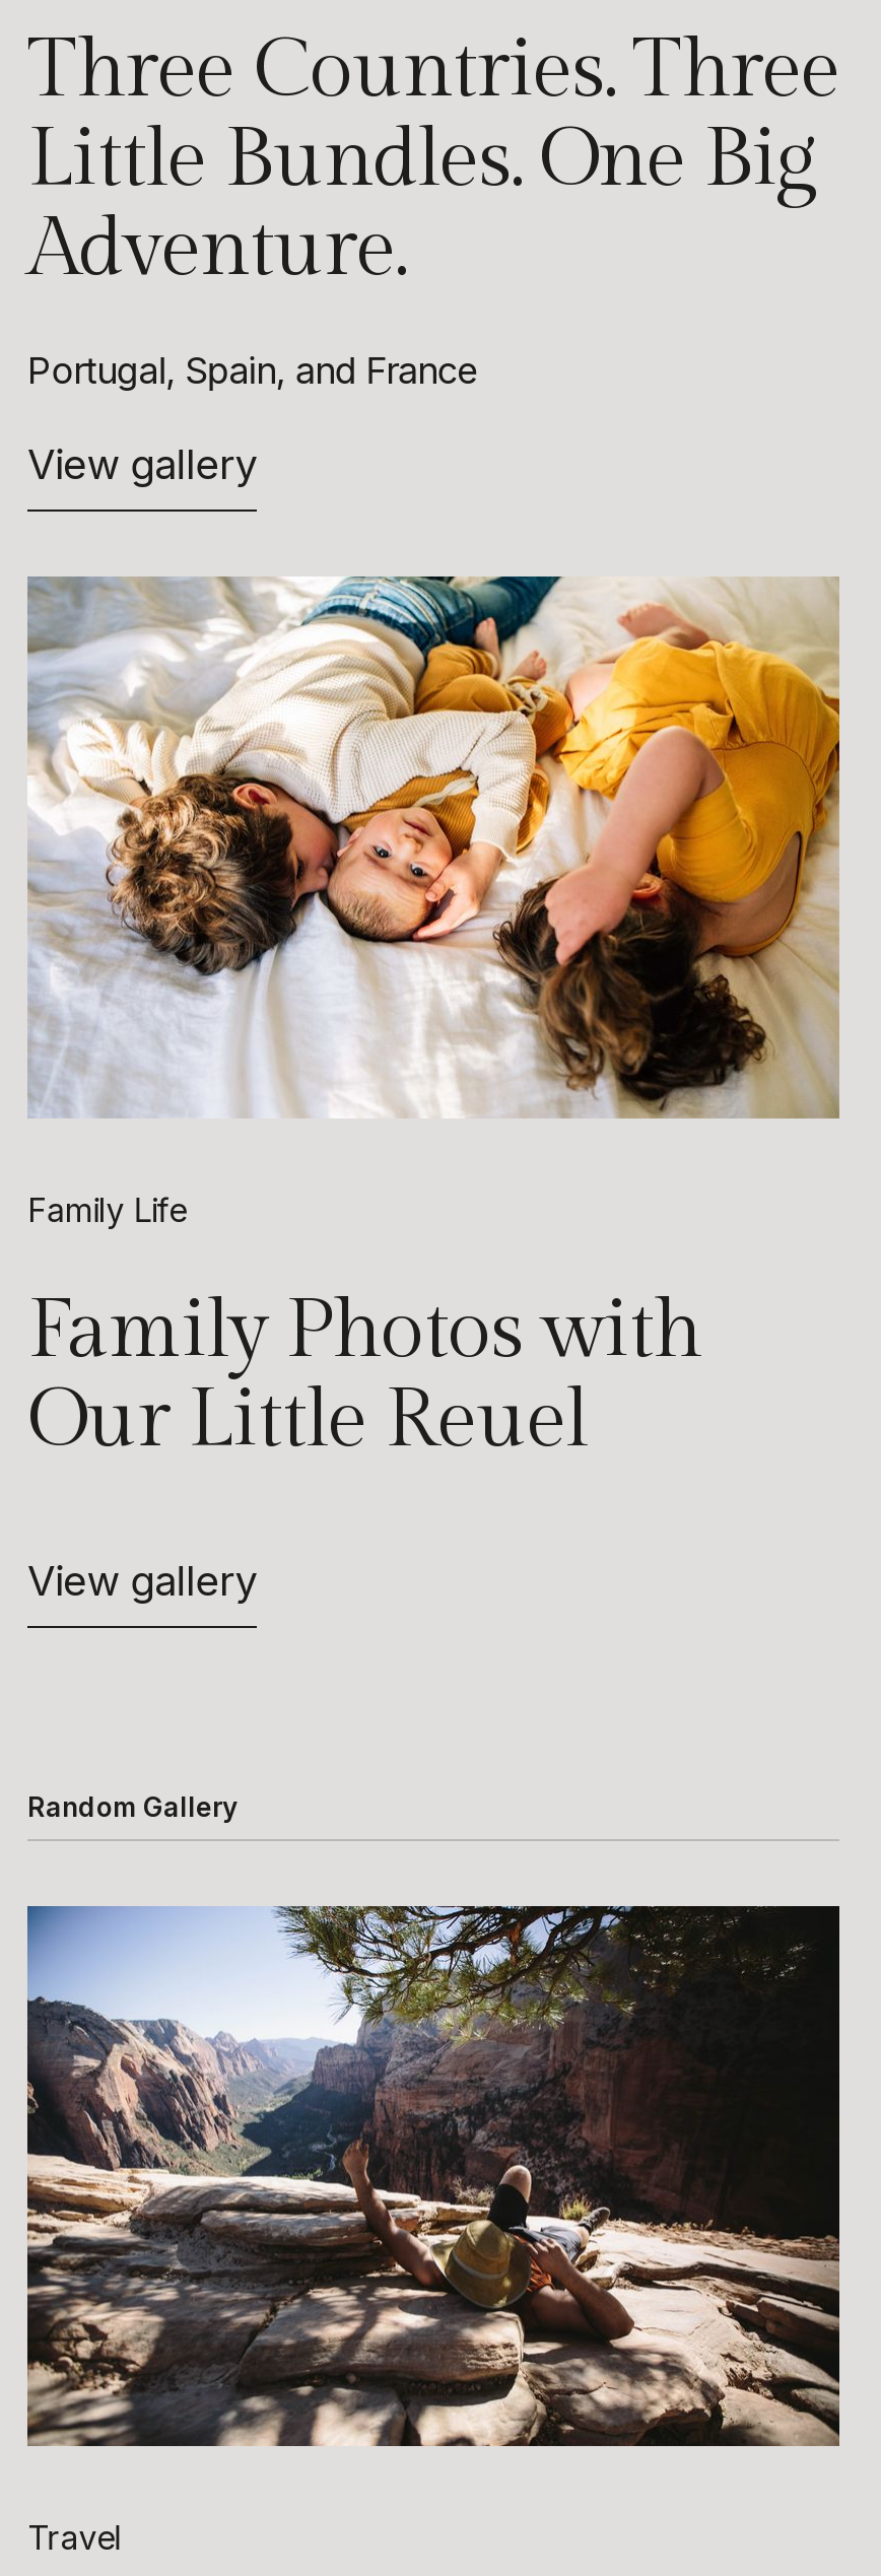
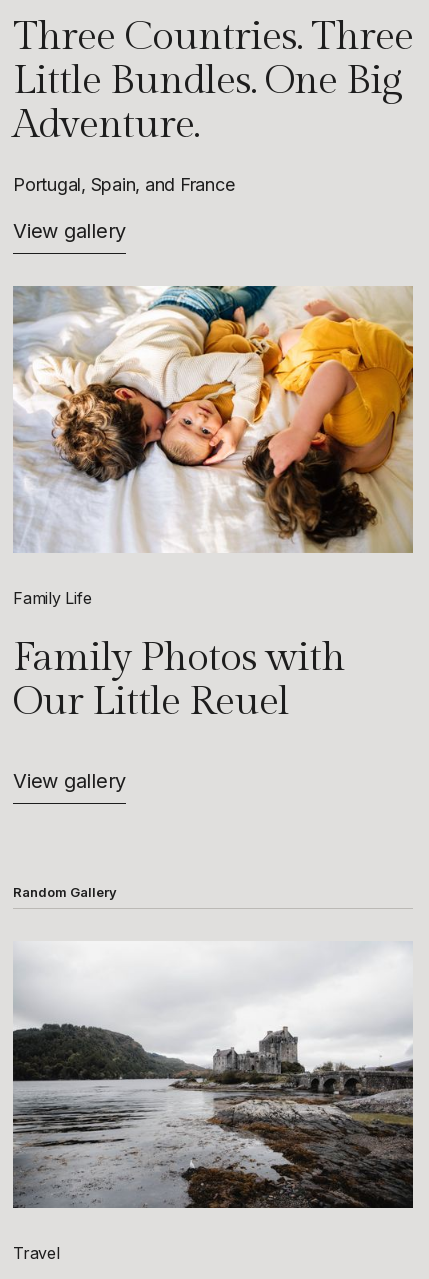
[25,1904,841,2448] [image] -> [12,942,414,1209] [image]

